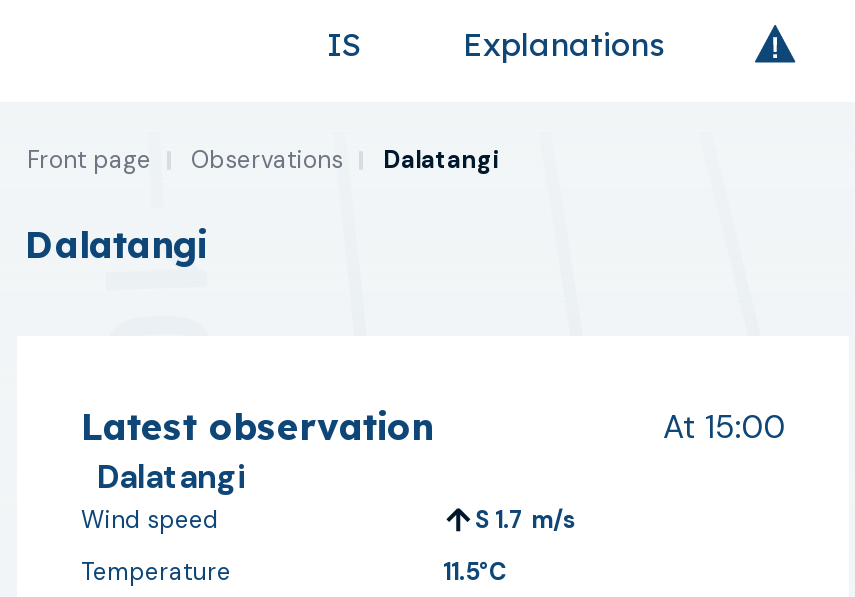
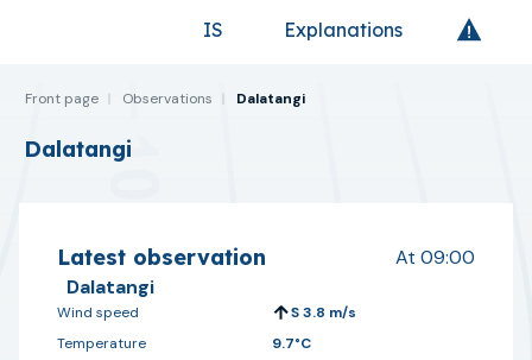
[663,405,785,447] At 15:00 -> [395,244,475,269] At 09:00
[475,504,577,536] S 1.7 m/s -> [291,303,356,322] S 3.8 m/s
[443,556,507,588] 11.5°C -> [272,334,311,353] 9.7°C

